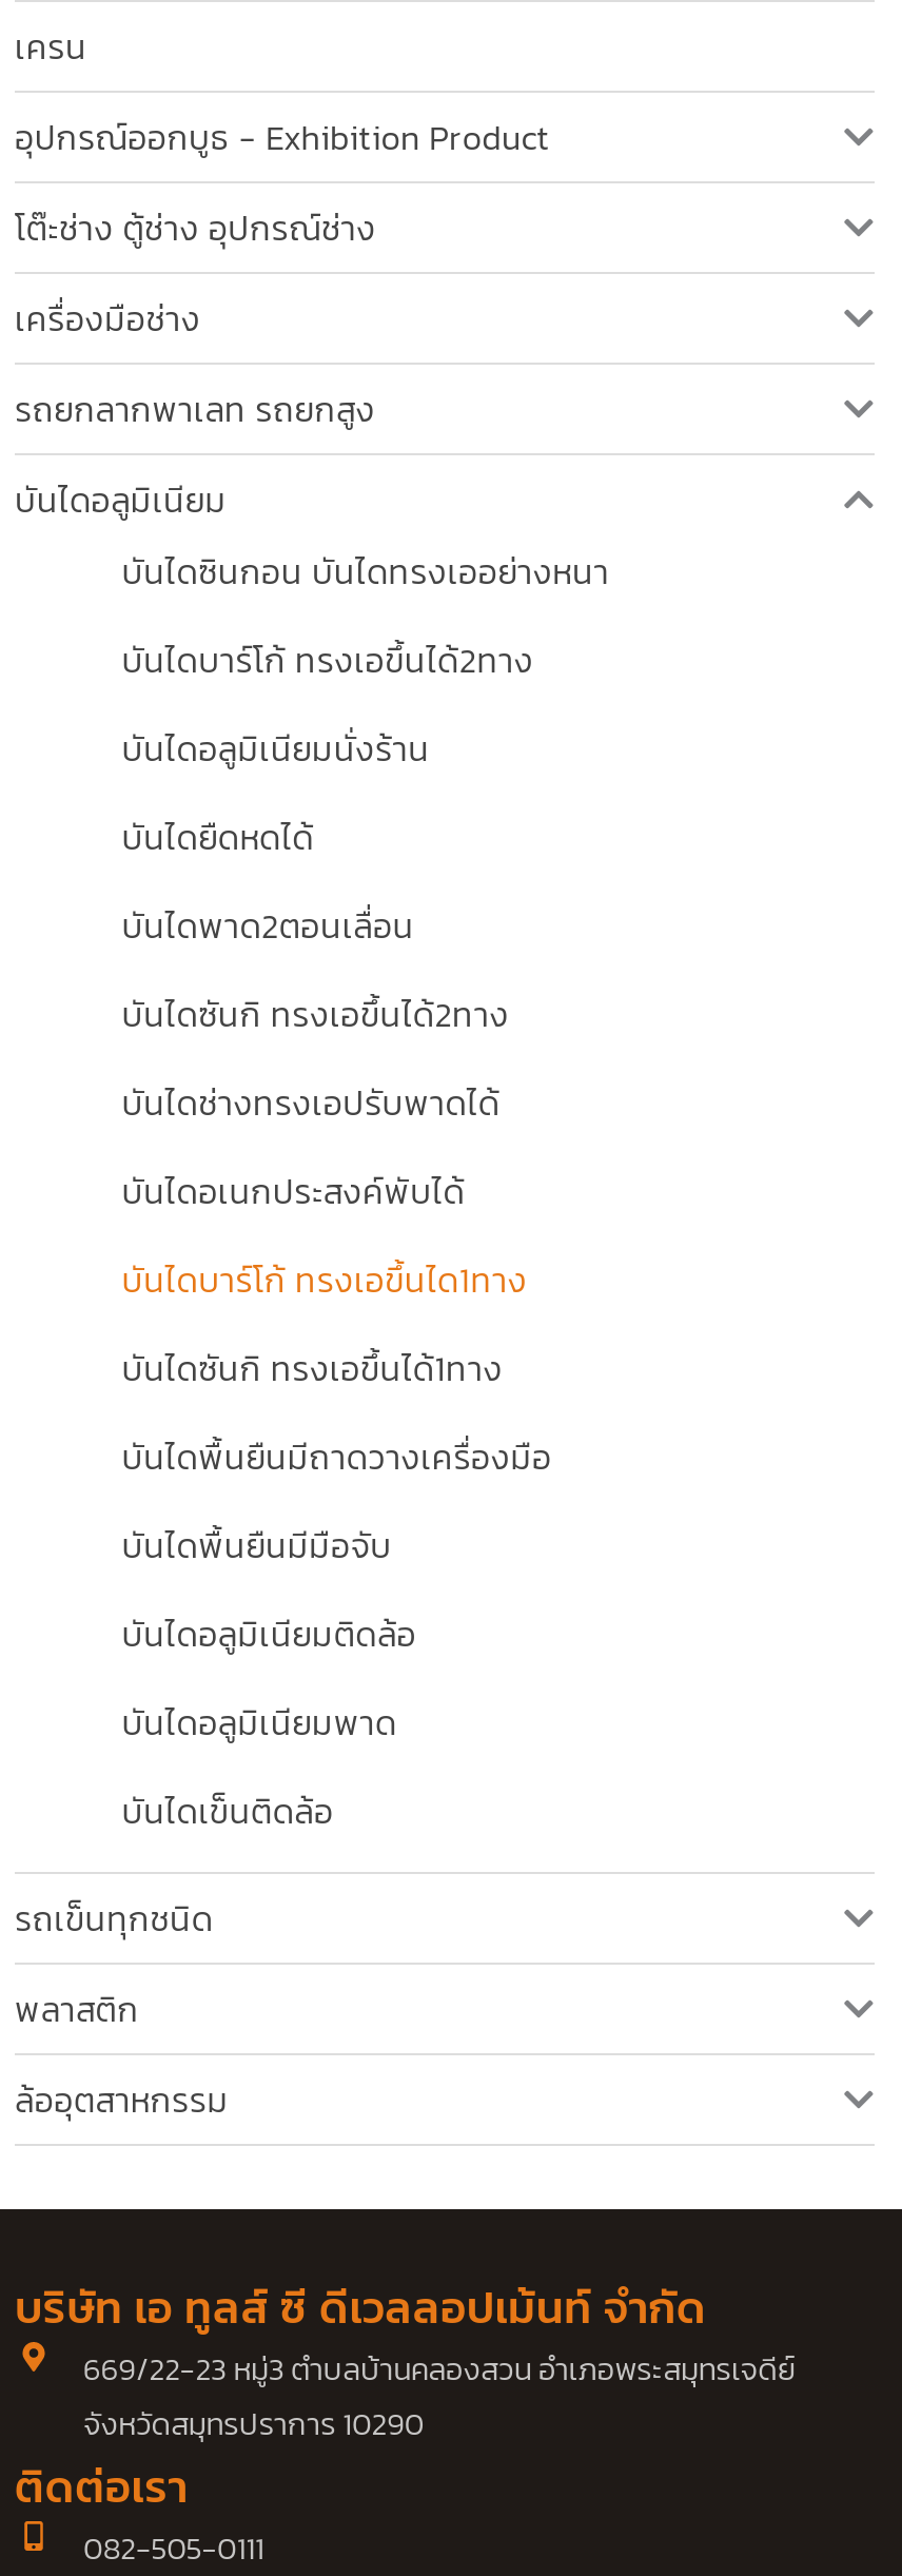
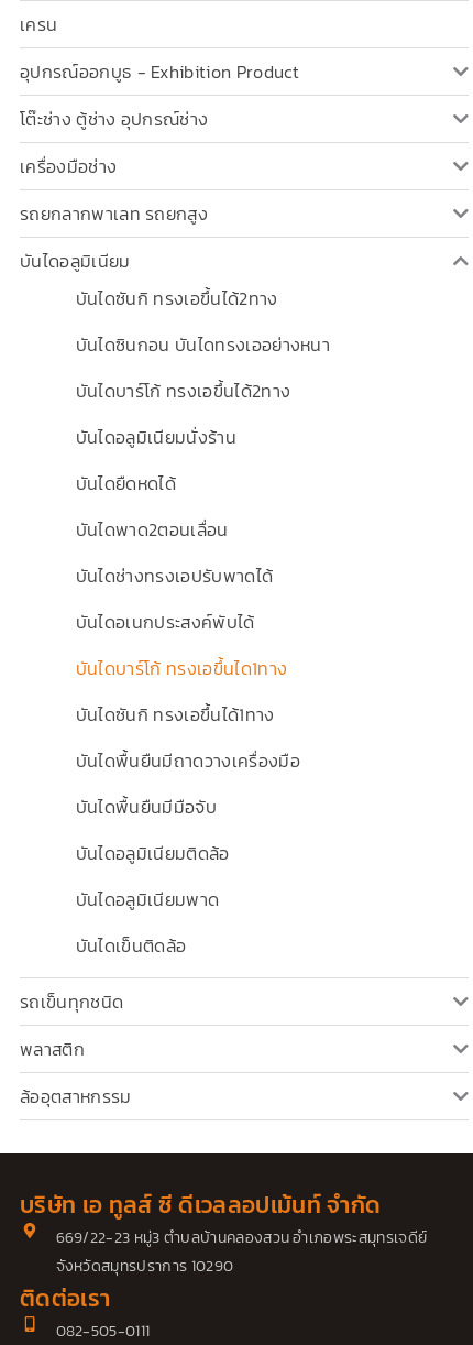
moved [122,546,609,951] -> [76,331,330,543]: บันไดซินกอน บันไดทรงเออย่างหนา | บันไดบาร์โก้ ทรงเอขึ้นได้2ทาง | บันไดอลูมิเนียมนั่งร้าน | บันไดยืดหดได้ | บันไดพาด2ตอนเลื่อน
moved [122,988,509,1039] -> [76,285,278,311]: บันไดซันกิ ทรงเอขึ้นได้2ทาง

